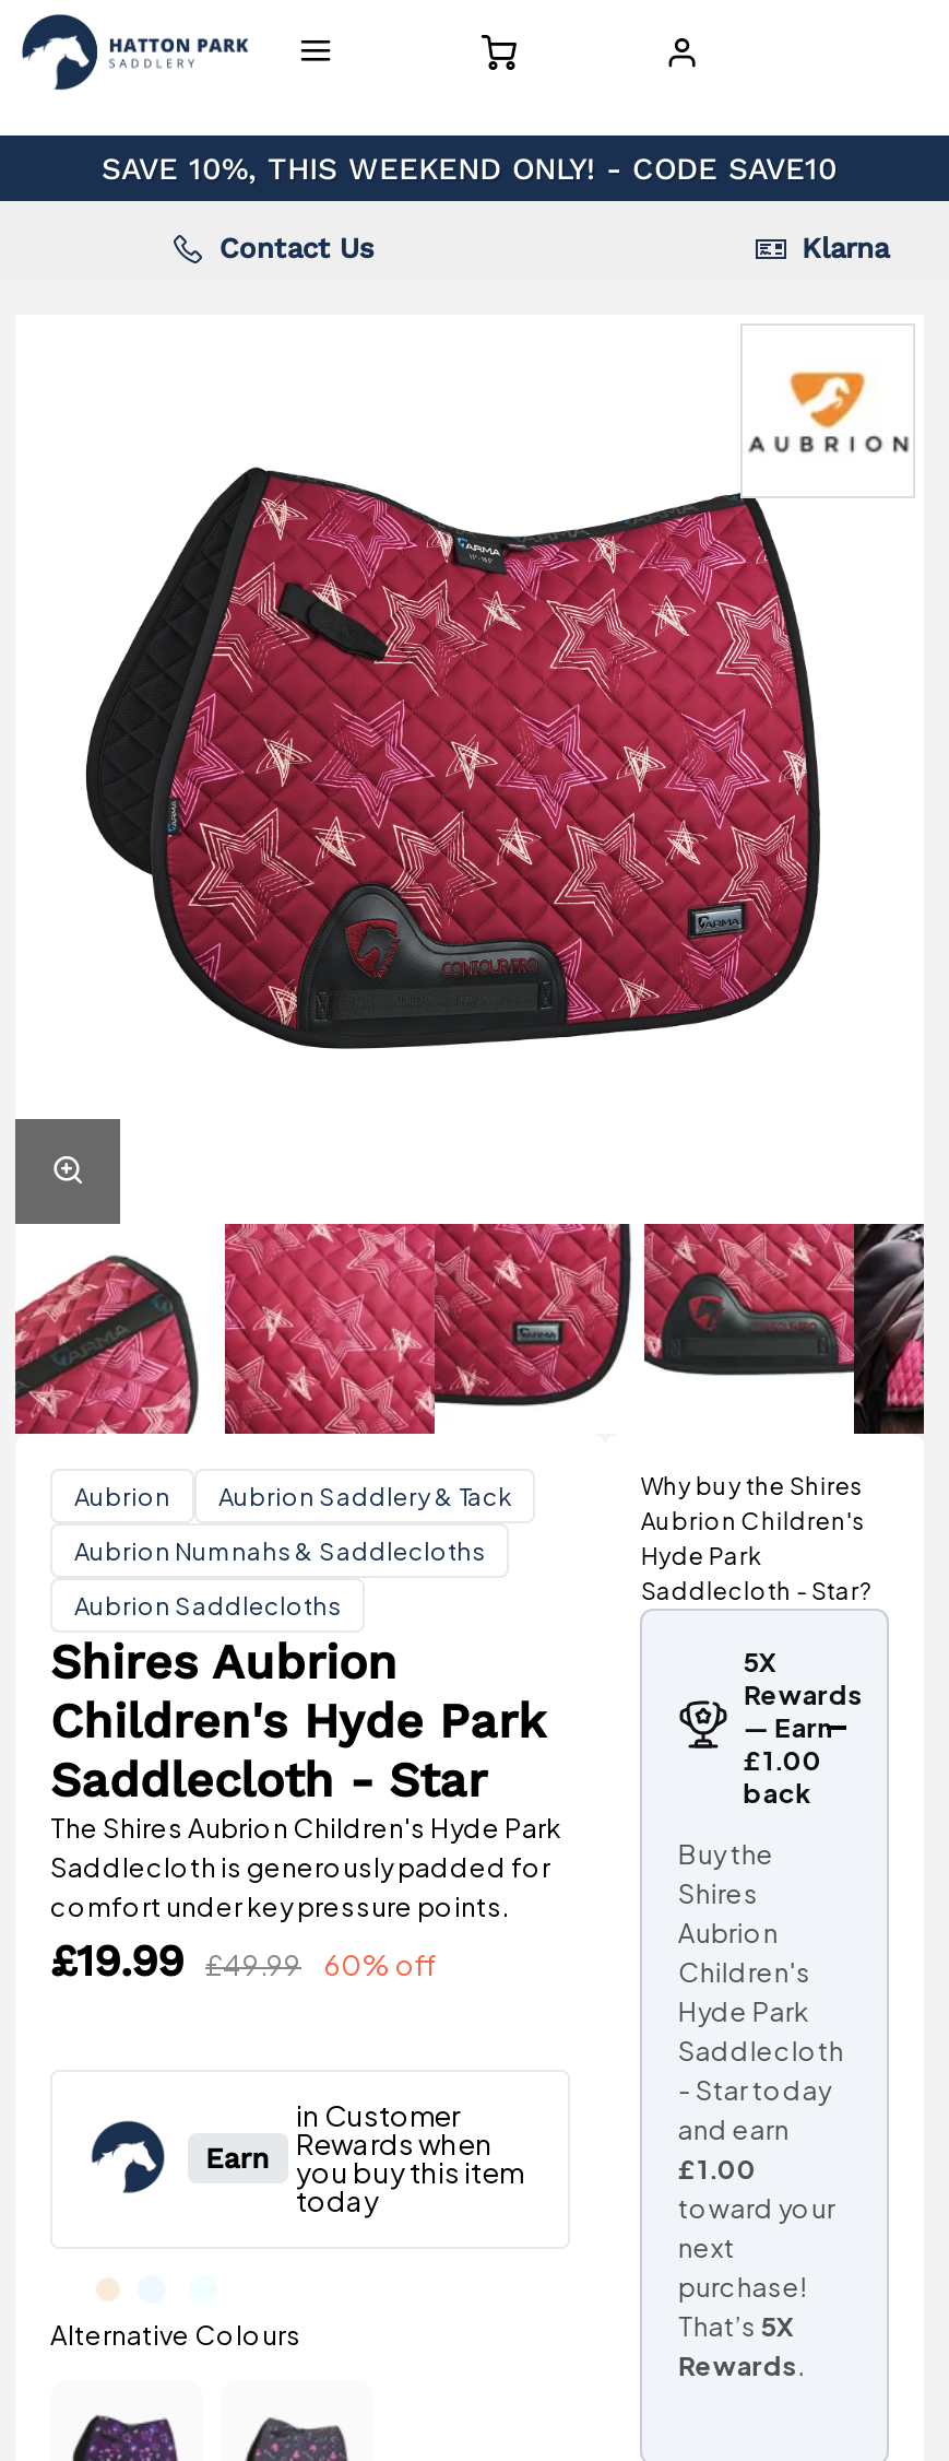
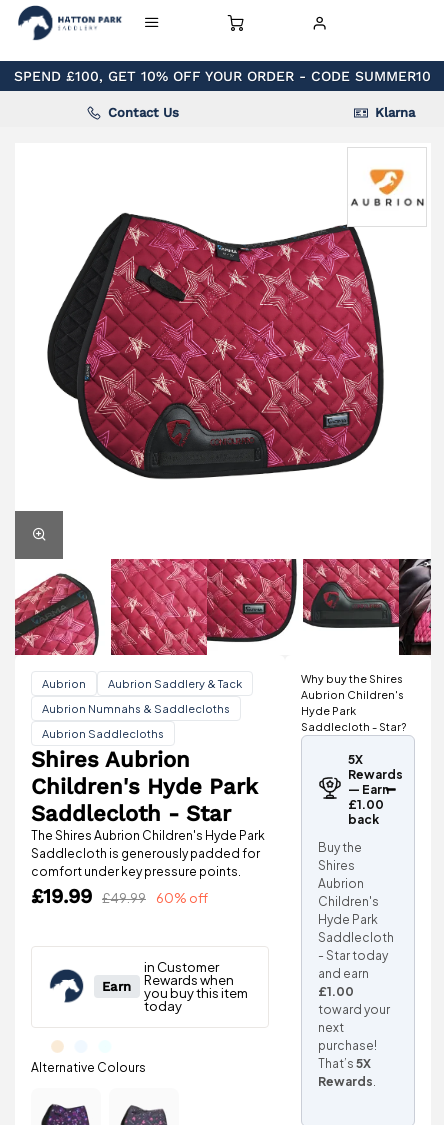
[102,151,838,186] SAVE 10%, THIS WEEKEND ONLY! - CODE SAVE10 -> [14,68,432,84] SPEND £100, GET 10% OFF YOUR ORDER - CODE SUMMER10

